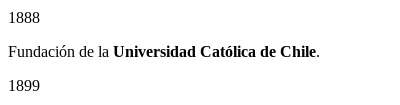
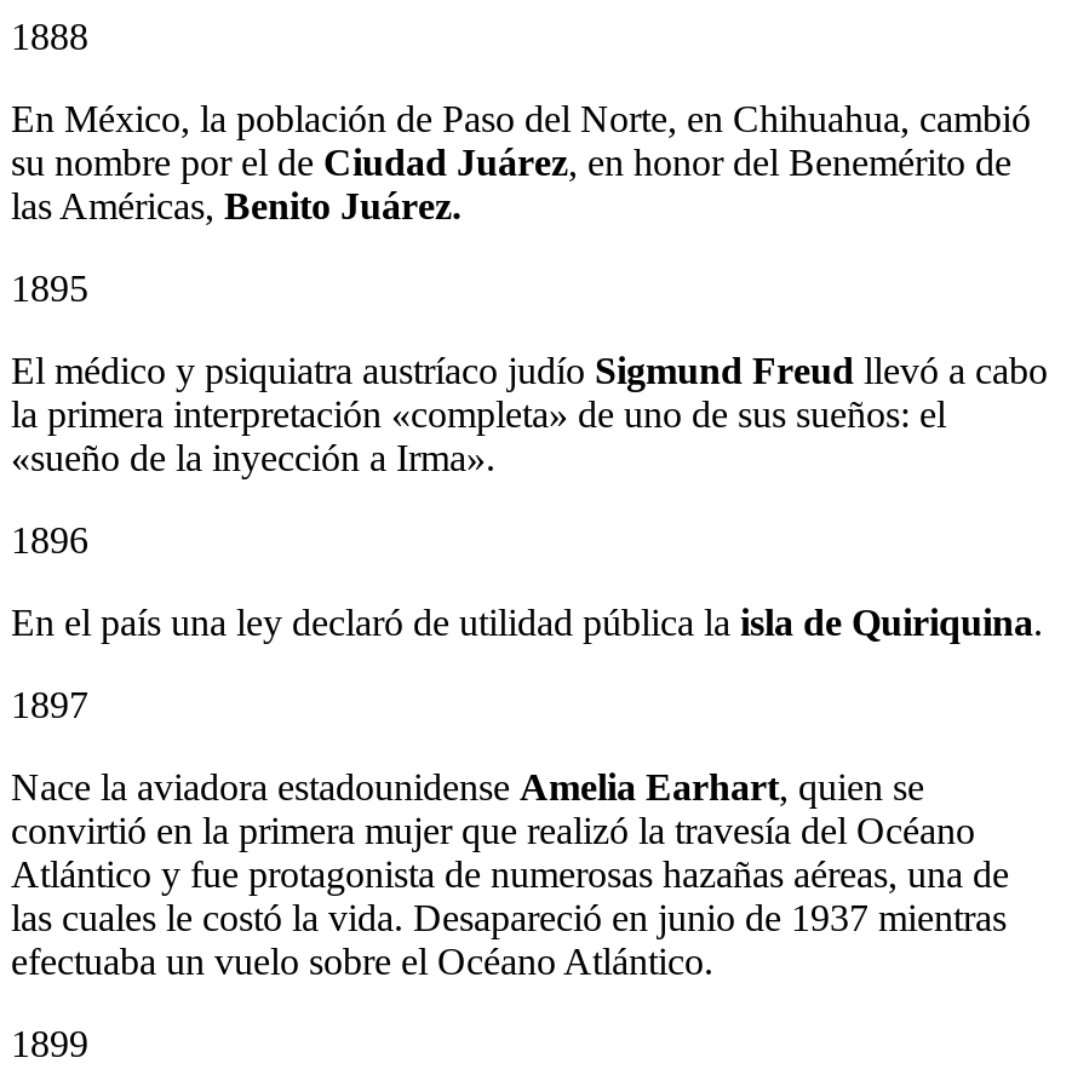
[8,43,320,60] Fundación de la Universidad Católica de Chile. -> [11,98,1048,982] En México, la población de Paso del Norte, en Chihuahua, cambió | su nombre por el de Ciudad Juárez, en honor del Benemérito de | las Américas, Benito Juárez. | 1895 | El médico y psiquiatra austríaco judío Sigmund Freud llevó a cabo | la primera interpretación «completa» de uno de sus sueños: el | «sueño de la inyección a Irma». | 1896 | En el país una ley declaró de utilidad pública la isla de Quiriquina. | 1897 | Nace la aviadora estadounidense Amelia Earhart, quien se | convirtió en la primera mujer que realizó la travesía del Océano | Atlántico y fue protagonista de numerosas hazañas aéreas, una de | las cuales le costó la vida. Desapareció en junio de 1937 mientras | efectuaba un vuelo sobre el Océano Atlántico.

